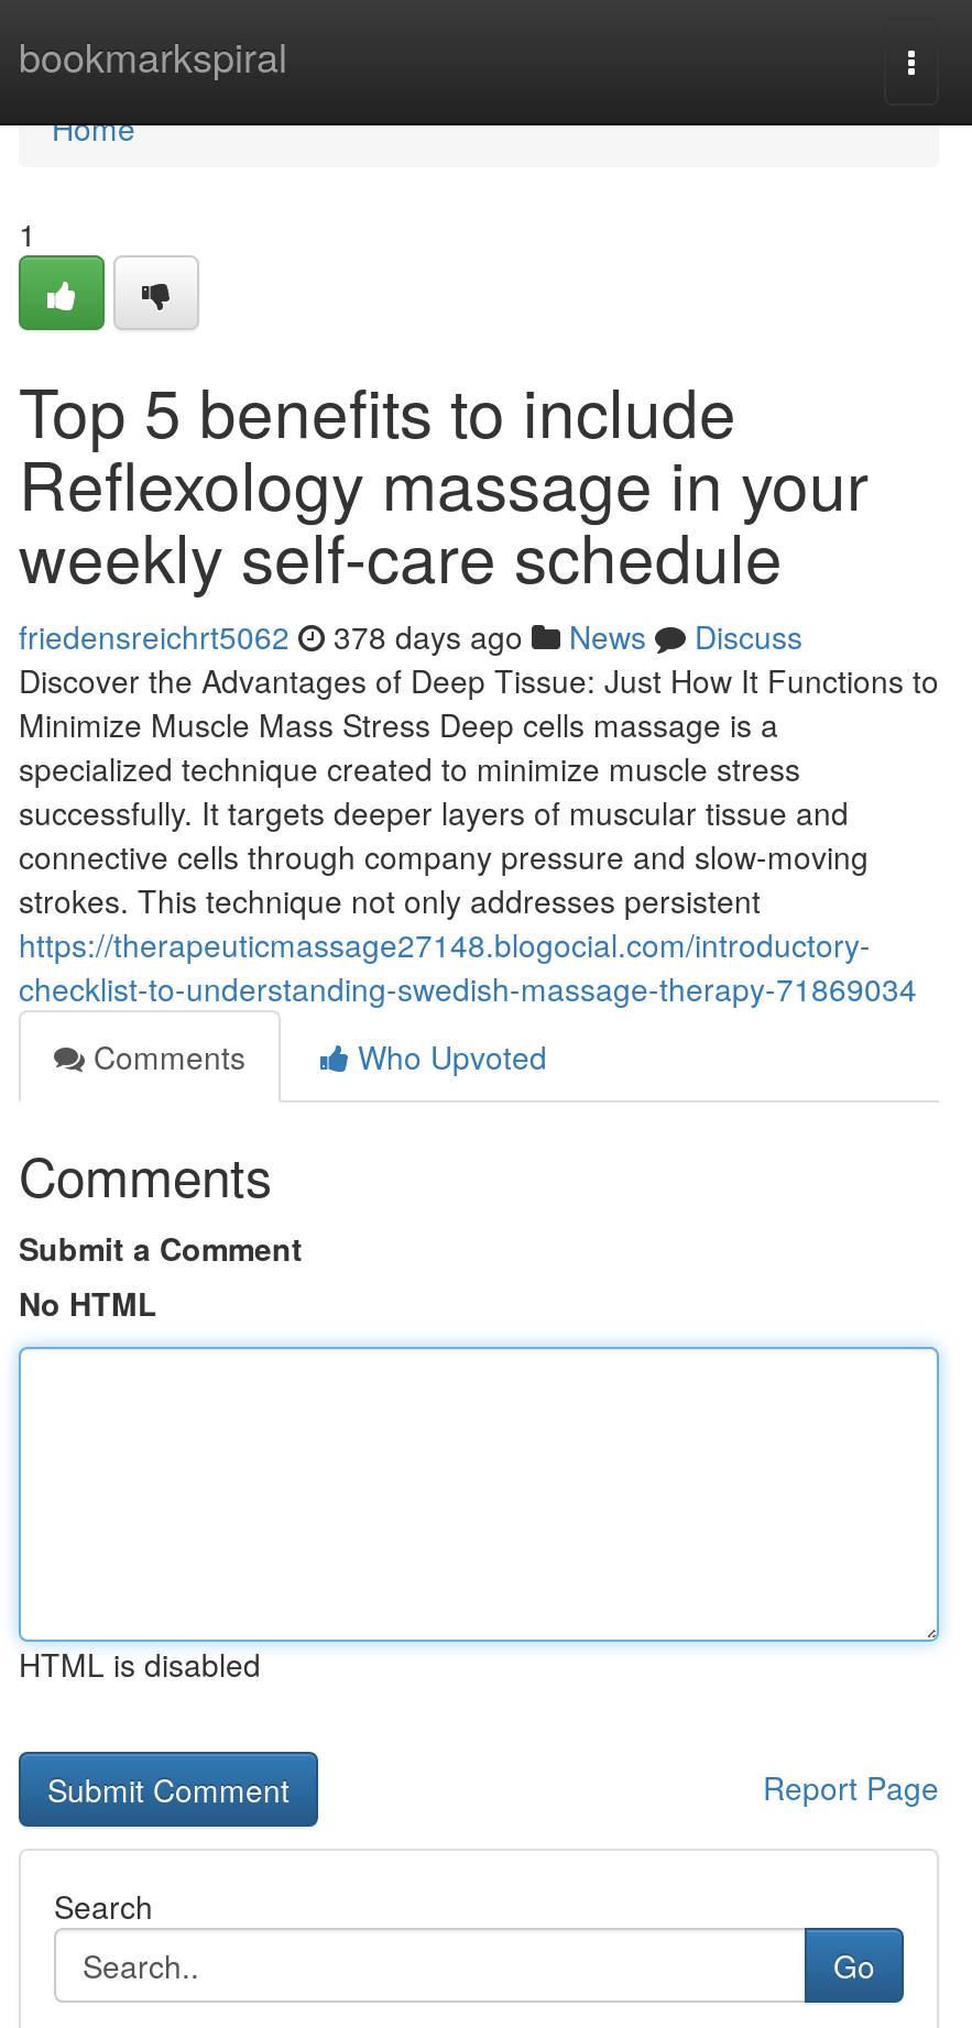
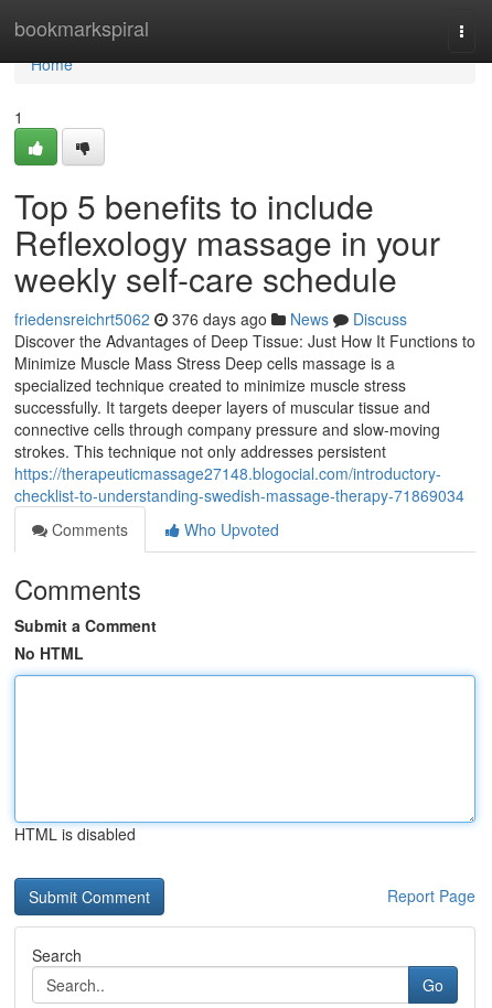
[19,614,802,658] friedensreichrt5062 378 days ago News Discuss -> [14,308,407,330] friedensreichrt5062 376 days ago News Discuss

